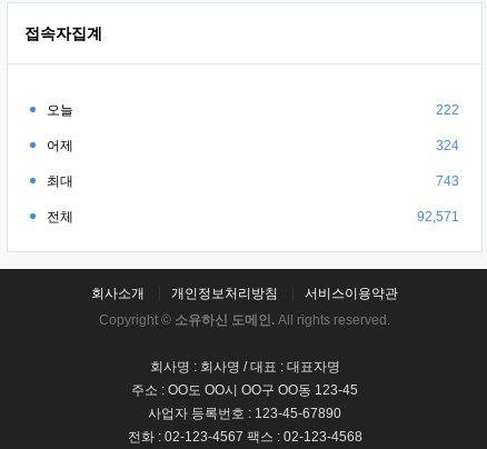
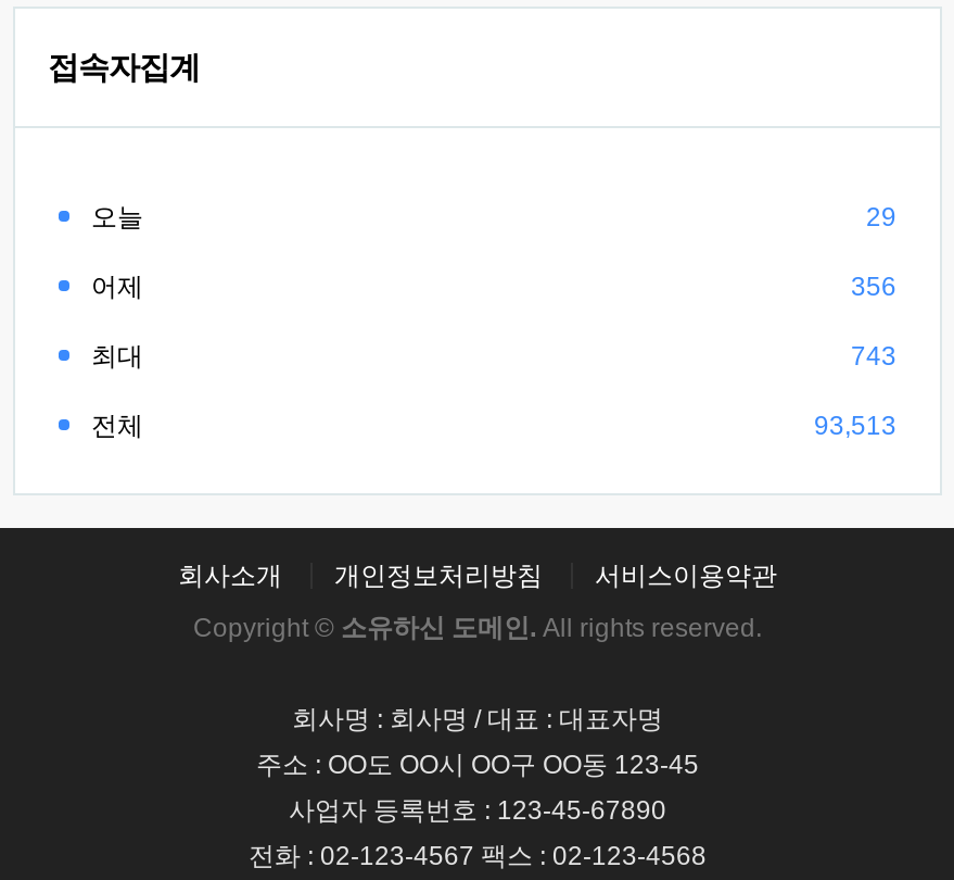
[436,102,459,118] 222 -> [866,202,896,232] 29
[436,138,459,153] 324 -> [851,272,896,302] 356
[417,209,459,225] 92,571 -> [814,411,896,441] 93,513

